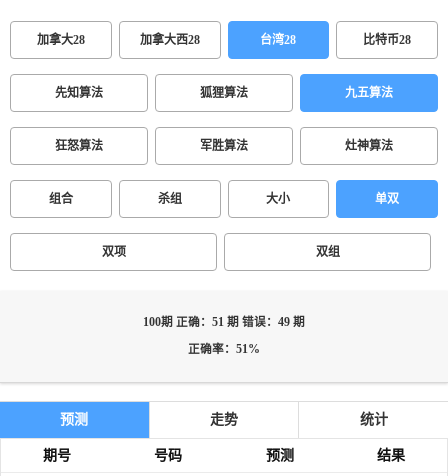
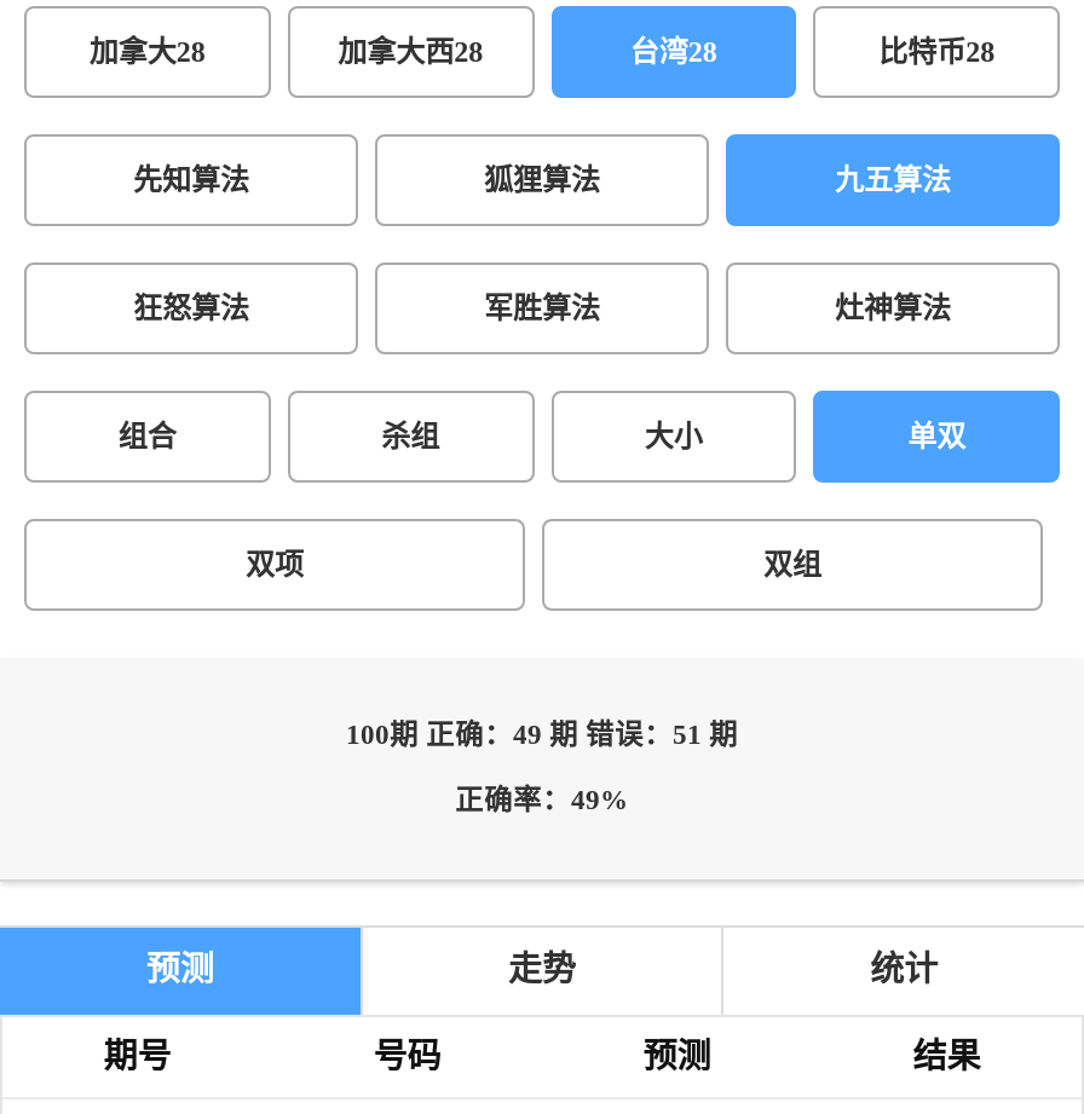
[143,316,305,329] 100期 正确：51 期 错误：49 期 -> [346,720,738,751] 100期 正确：49 期 错误：51 期
[188,343,260,356] 正确率：51% -> [455,785,629,816] 正确率：49%

